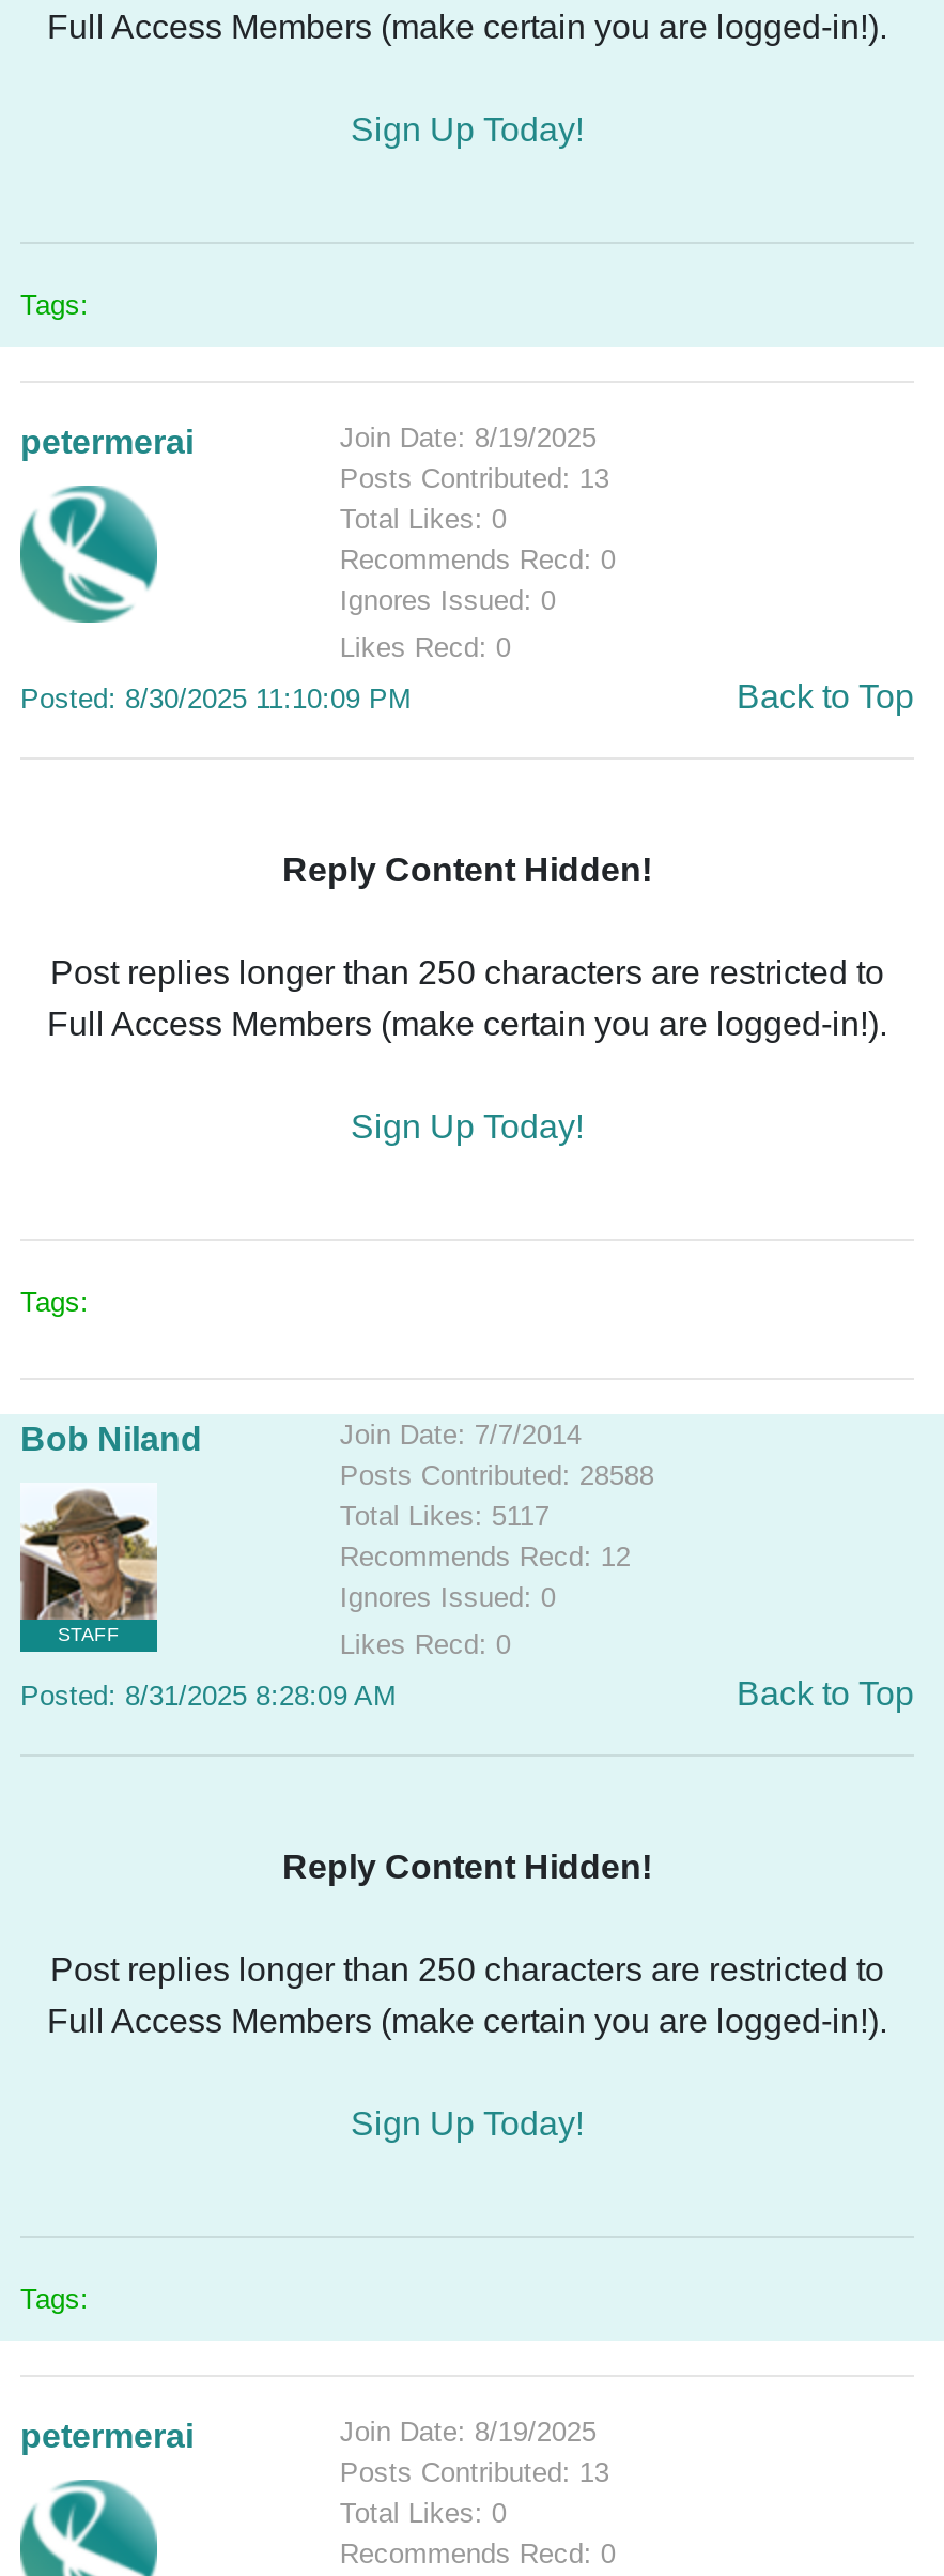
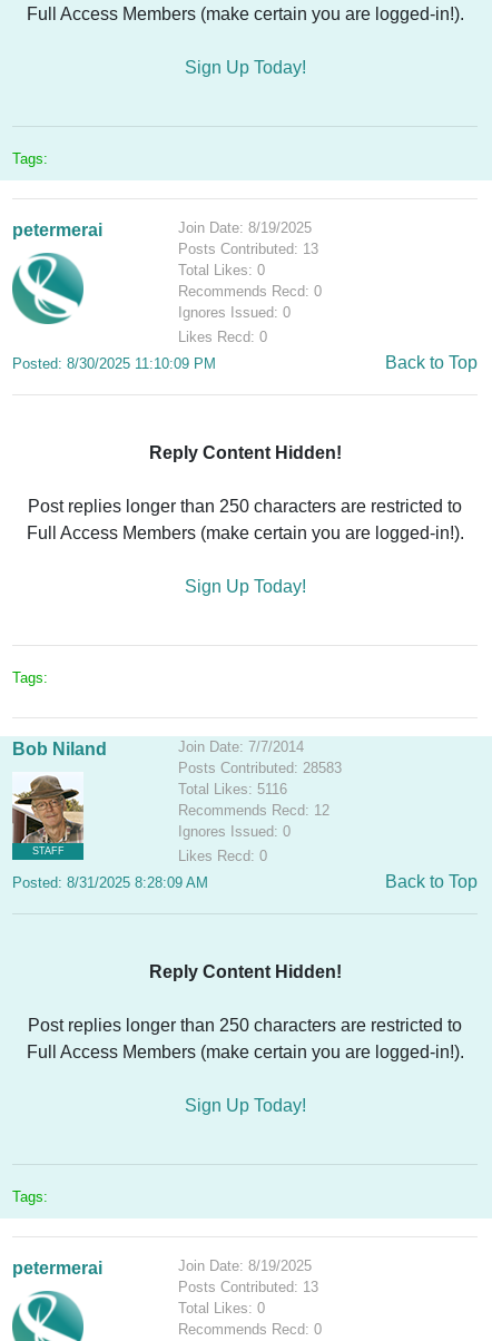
[340,1459,654,1491] Posts Contributed: 28588 -> [178,760,342,776] Posts Contributed: 28583
[340,1500,549,1532] Total Likes: 5117 -> [178,781,288,797] Total Likes: 5116

